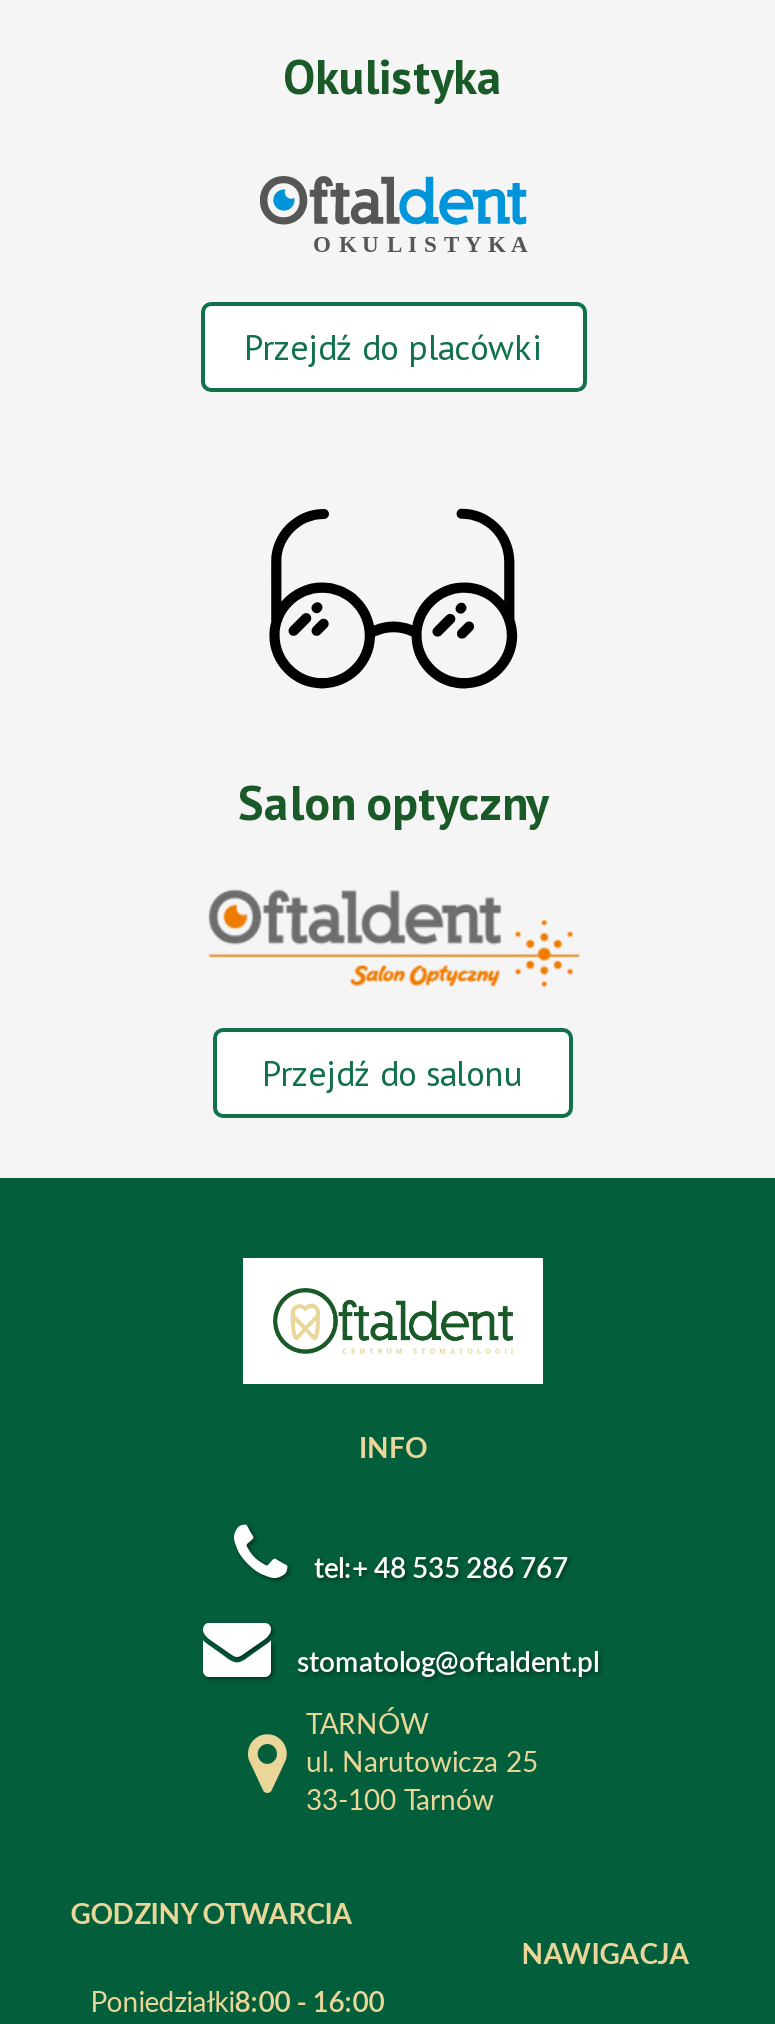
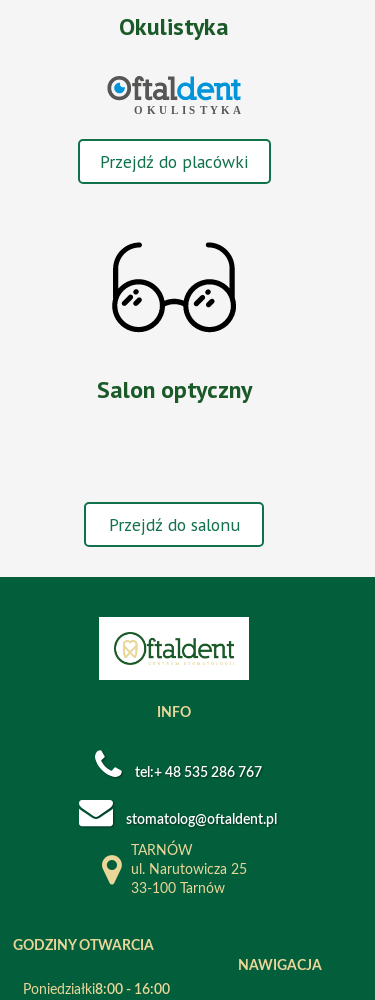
[207,888,579,988] [image] -> none

